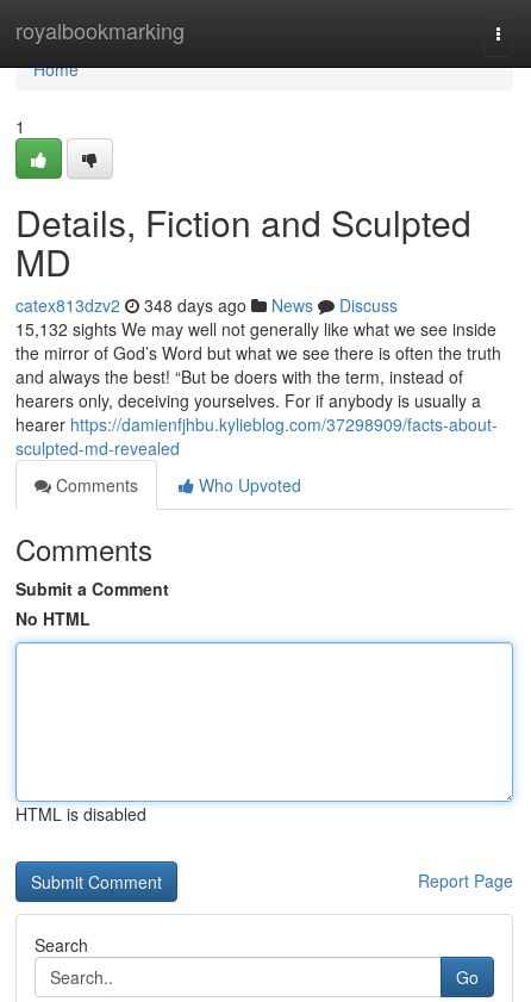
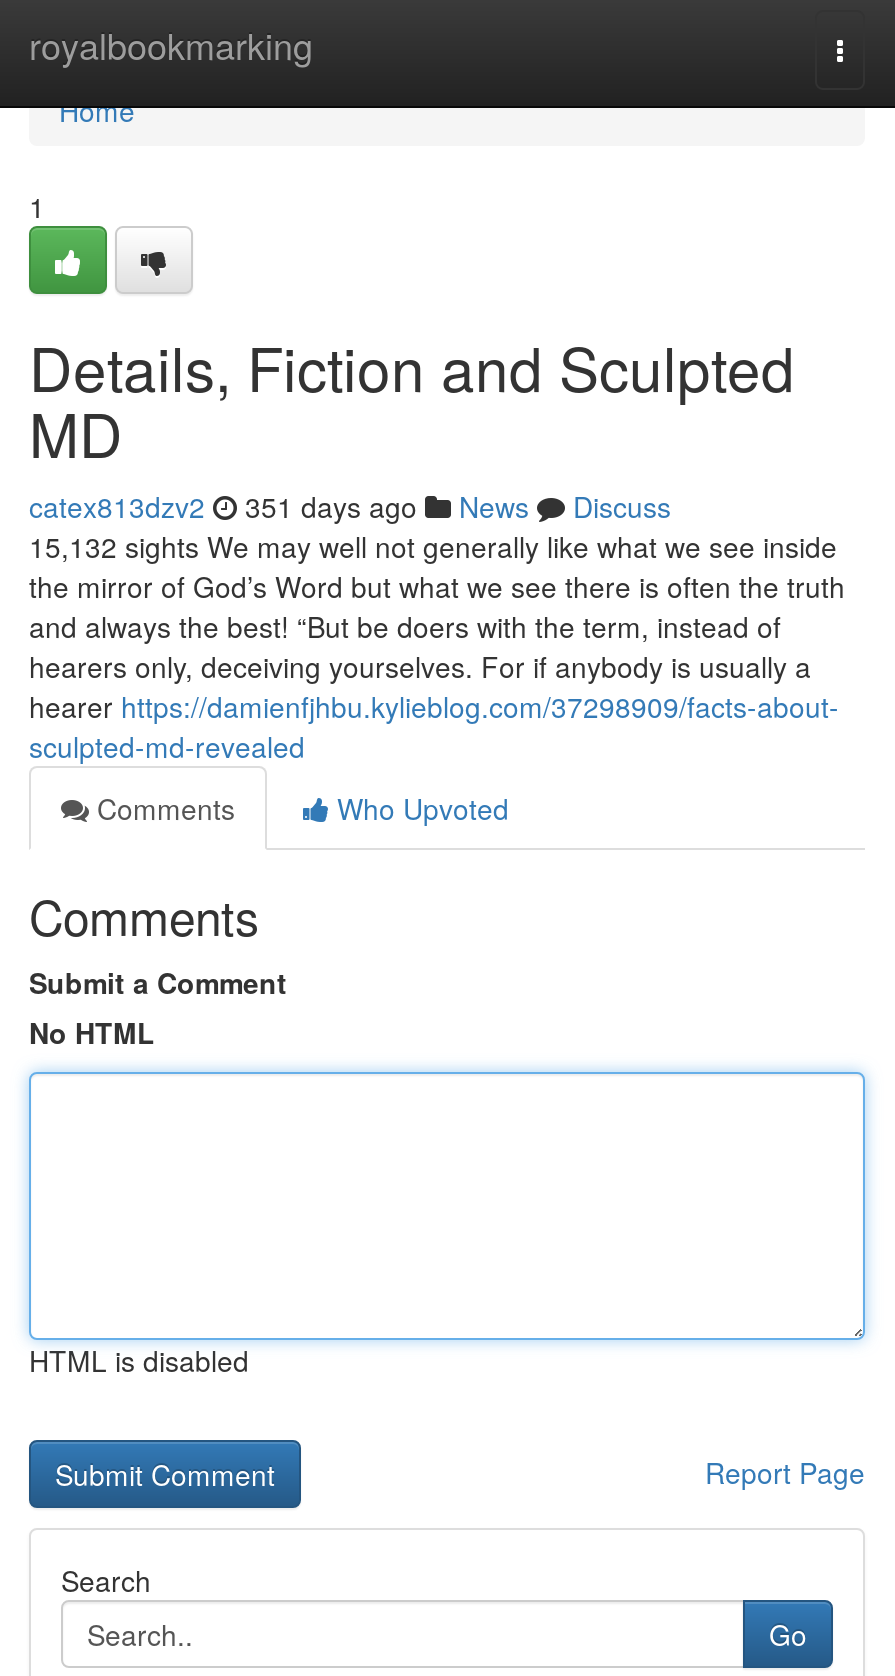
[15,293,398,317] catex813dzv2 348 days ago News Discuss -> [29,486,671,526] catex813dzv2 351 days ago News Discuss

